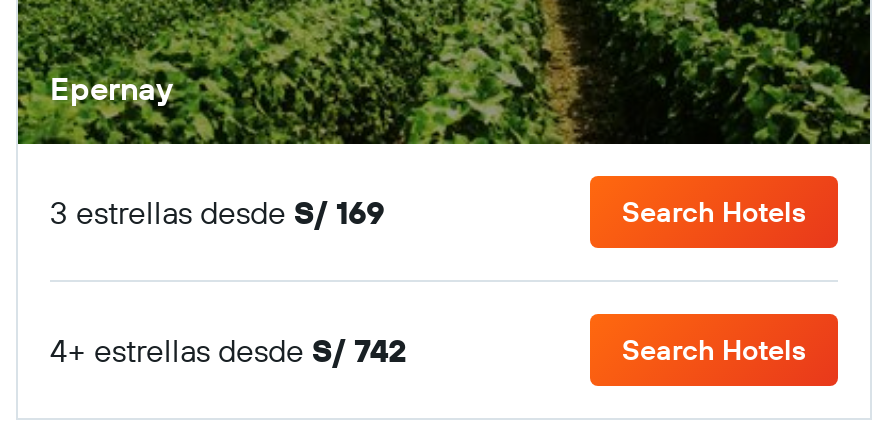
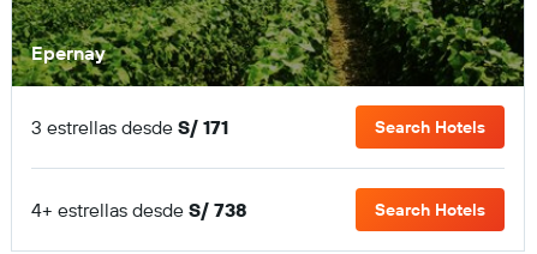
[50,192,384,232] 3 estrellas desde S/ 169 -> [31,115,228,139] 3 estrellas desde S/ 171
[50,330,406,370] 4+ estrellas desde S/ 742 -> [31,198,247,222] 4+ estrellas desde S/ 738

